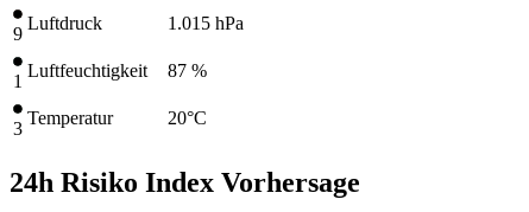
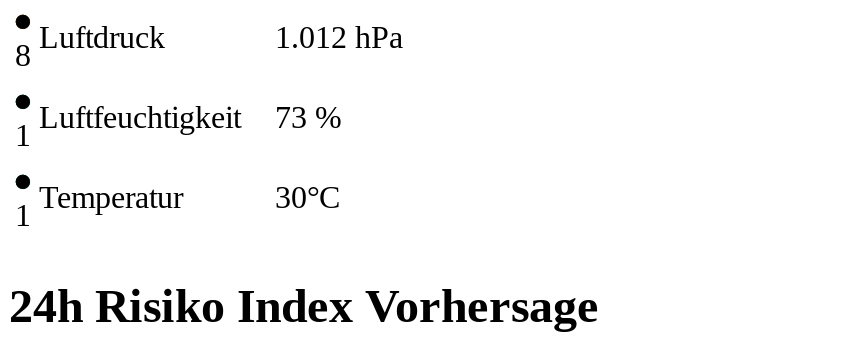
[168,13,244,33] 1.015 hPa -> [275,20,403,54] 1.012 hPa
[13,23,23,44] 9 -> [15,38,31,72] 8
[27,60,207,80] Luftfeuchtigkeit 87 % -> [39,100,341,134] Luftfeuchtigkeit 73 %
[168,108,207,128] 20°C -> [275,180,341,214] 30°C
[13,118,23,138] 3 -> [15,198,31,232] 1

